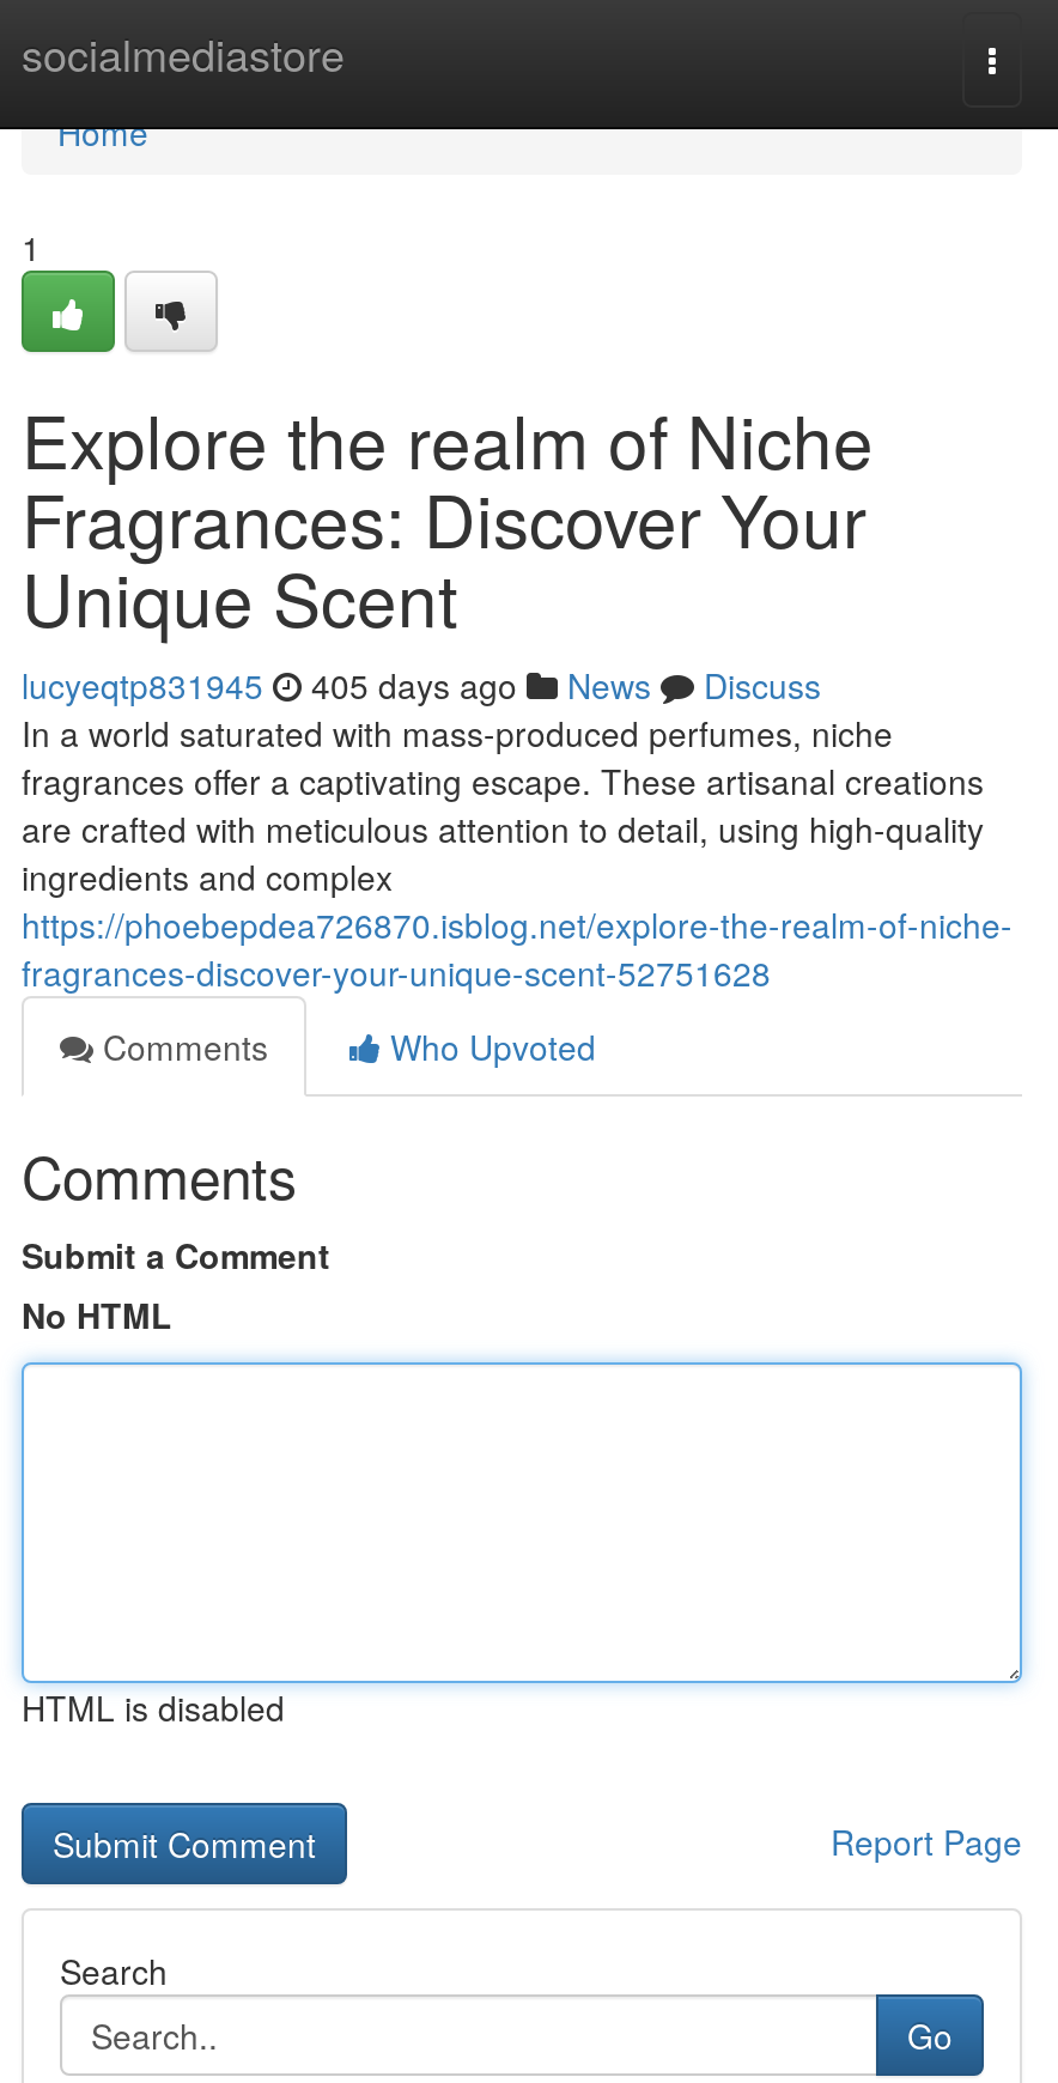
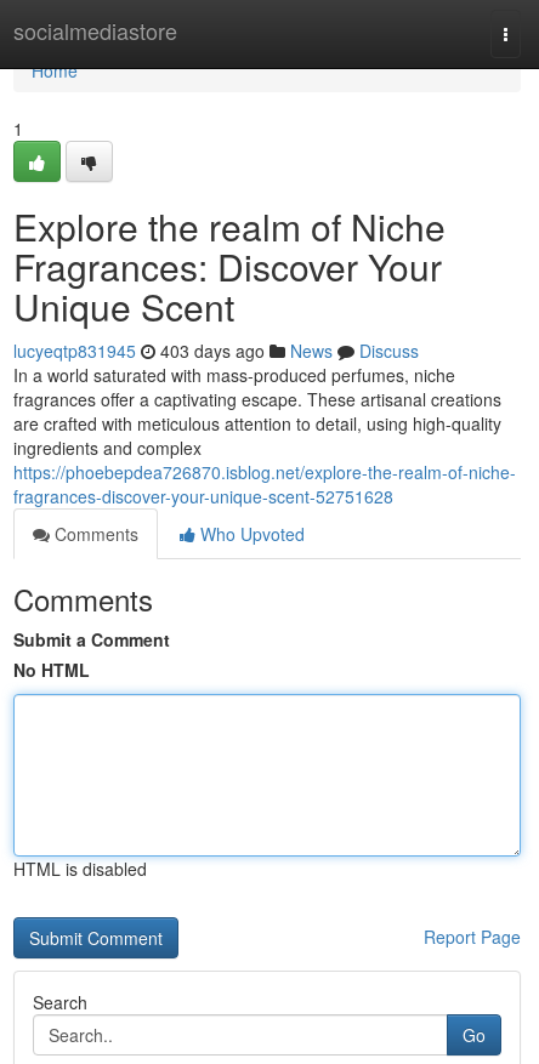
[22,661,821,709] lucyeqtp831945 405 days ago News Discuss -> [13,338,419,363] lucyeqtp831945 403 days ago News Discuss

